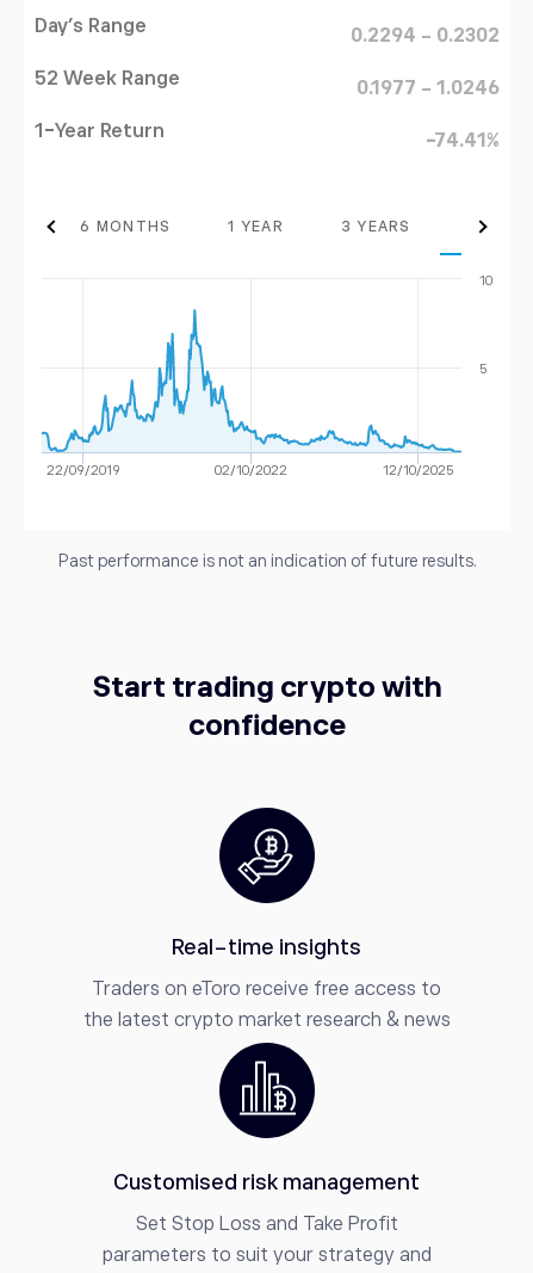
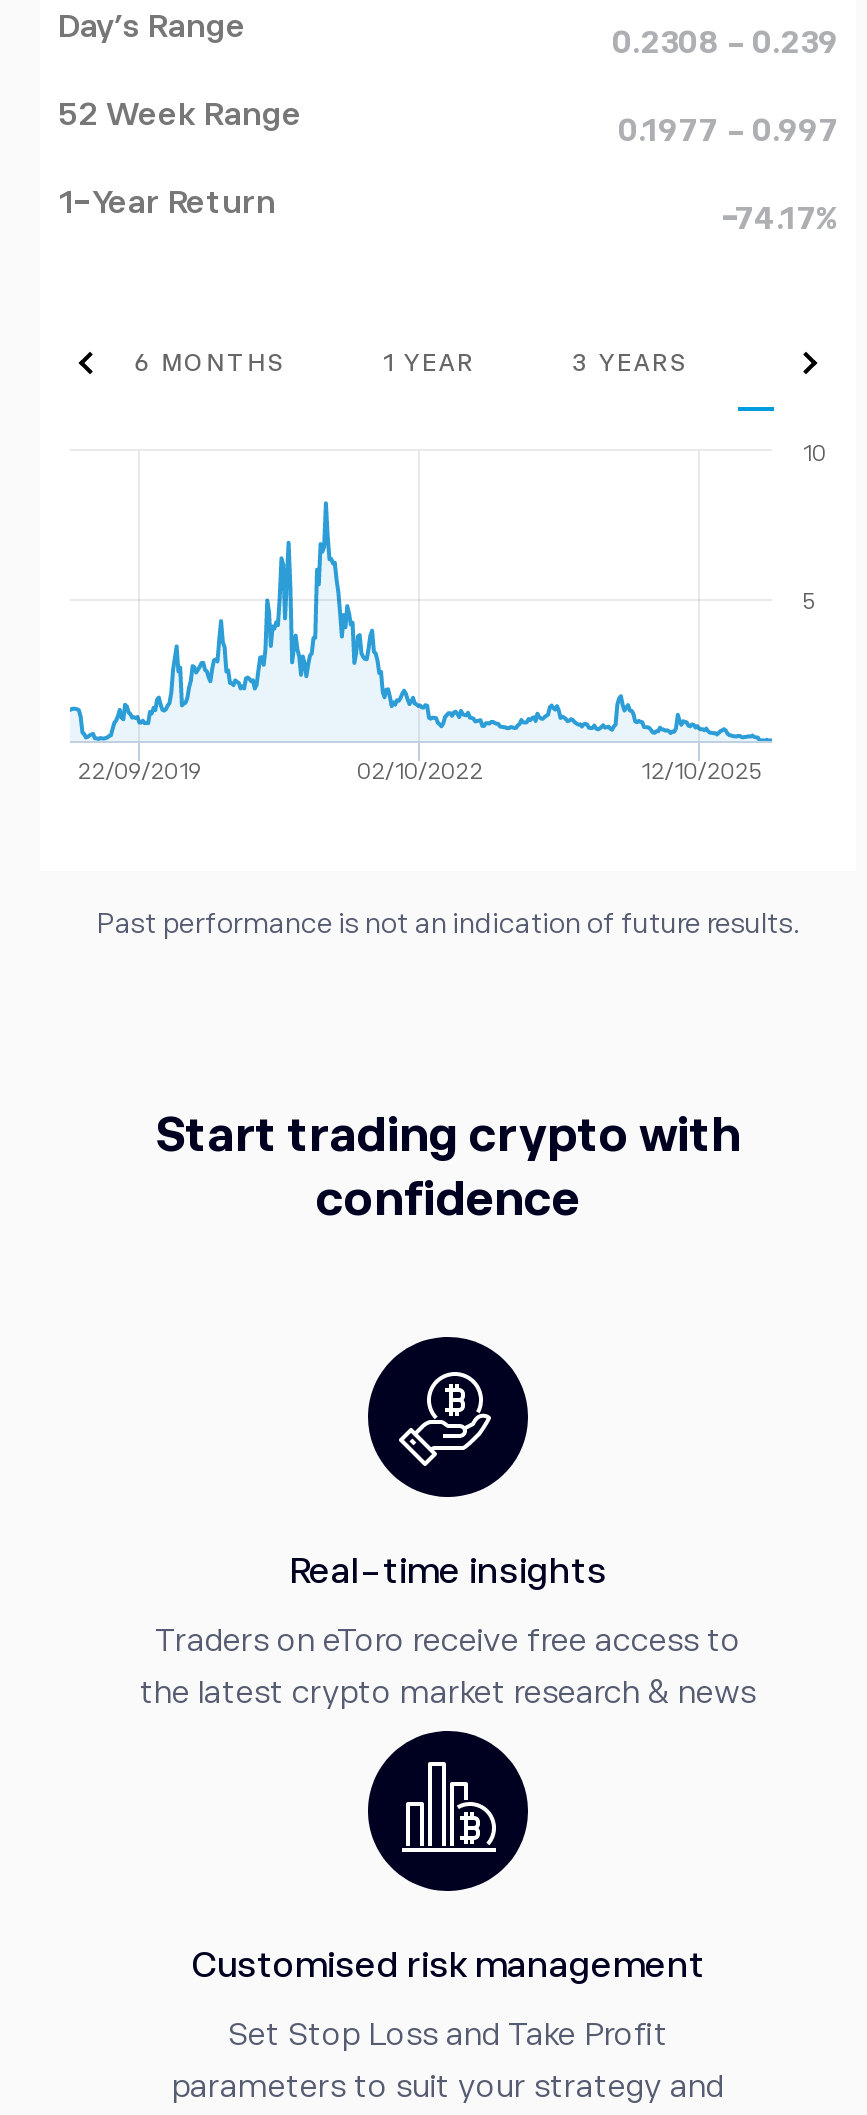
[351,25,500,46] 0.2294 - 0.2302 -> [612,25,838,61] 0.2308 - 0.239
[357,77,500,99] 0.1977 - 1.0246 -> [618,113,838,149] 0.1977 - 0.997
[426,130,500,151] -74.41% -> [720,201,838,237] -74.17%

